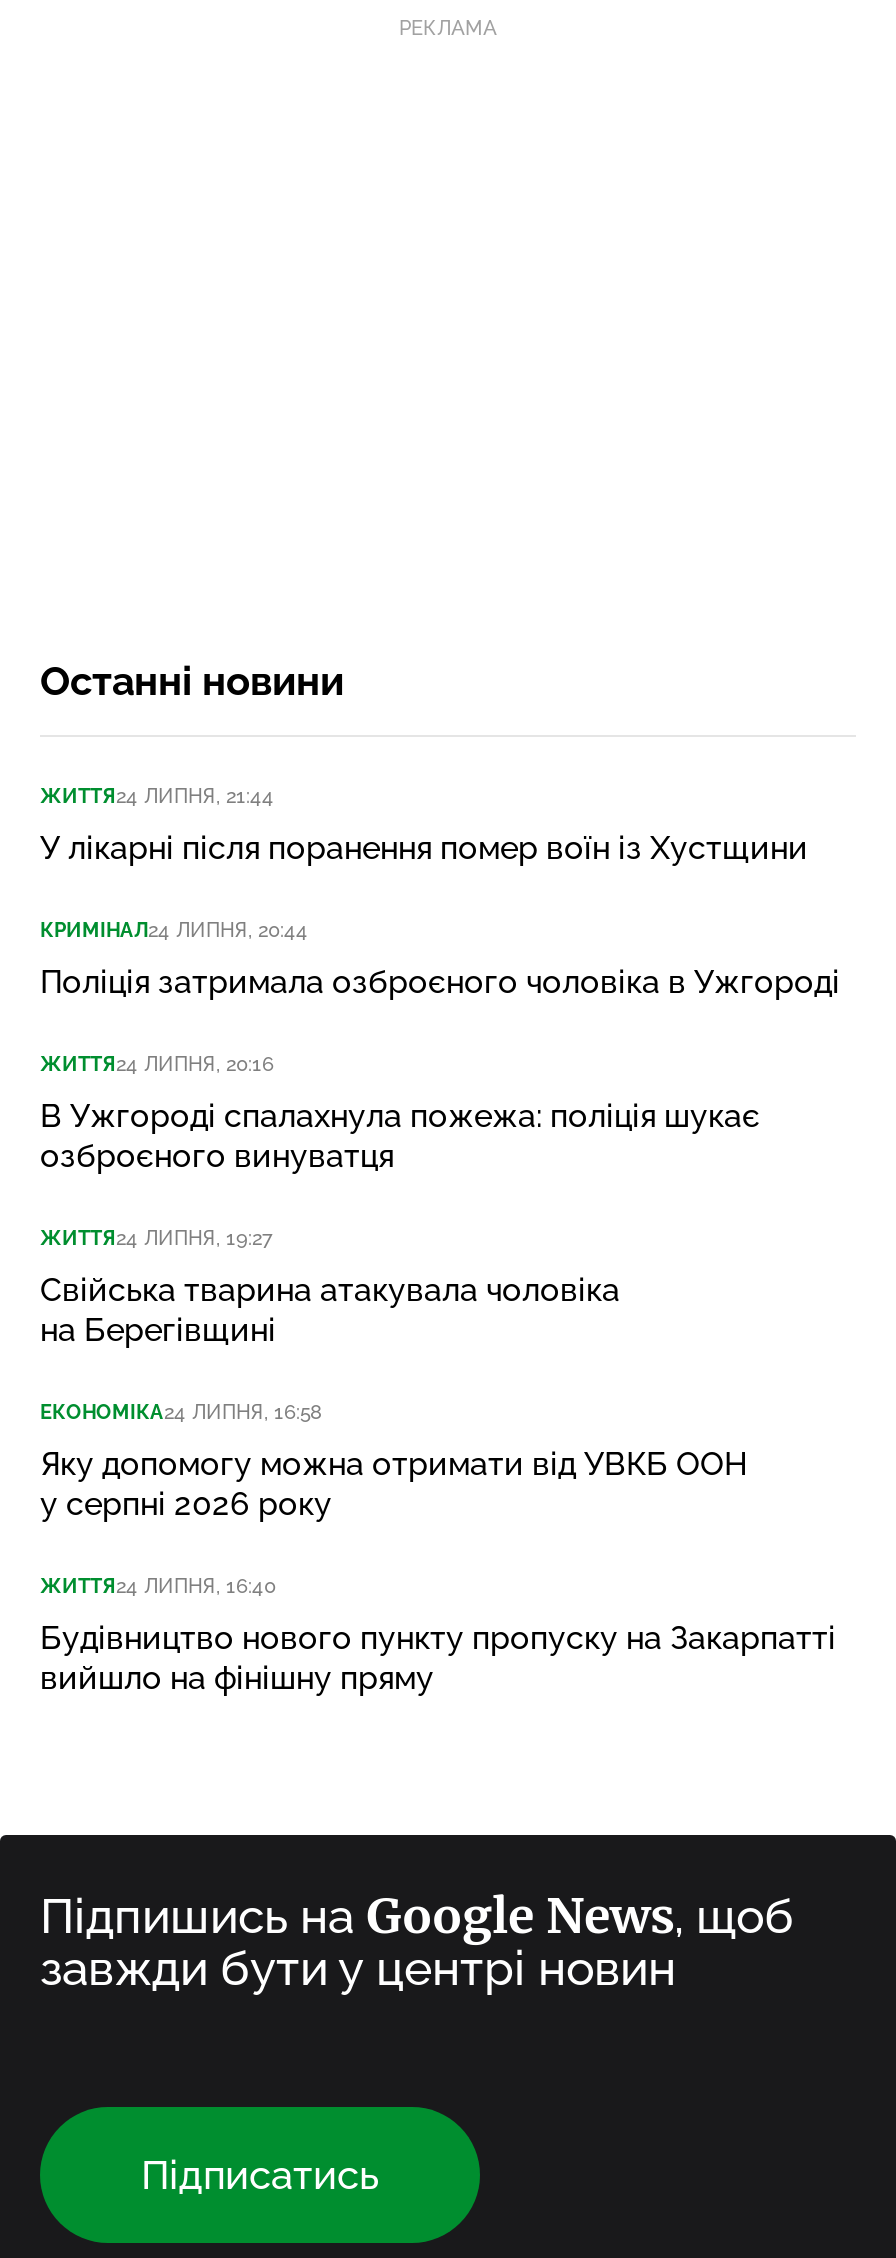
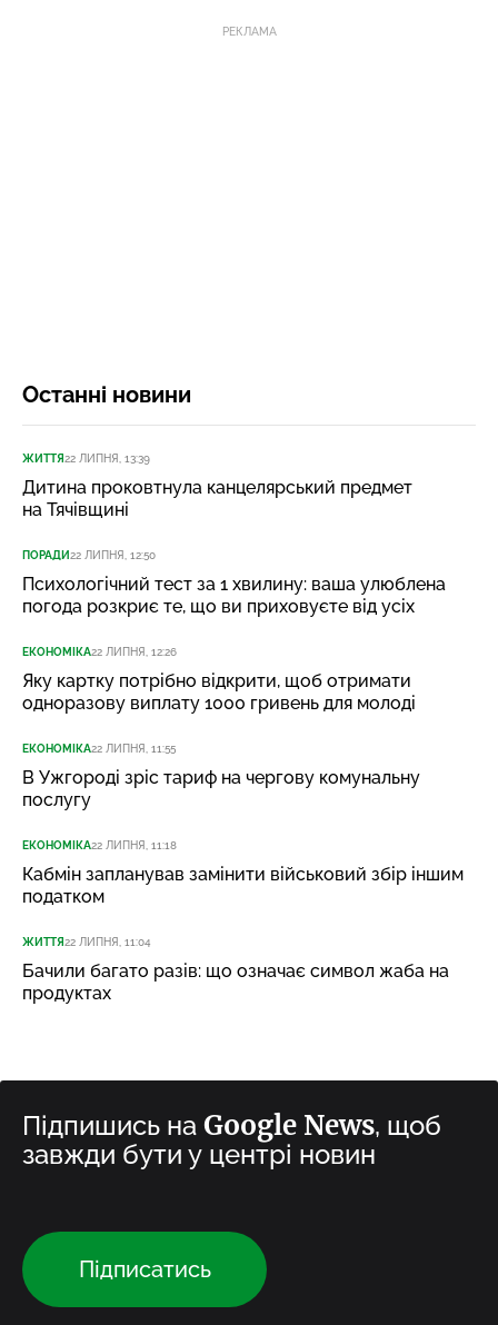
[40,786,274,808] ЖИТТЯ24 ЛИПНЯ, 21:44 -> [22,453,150,465] ЖИТТЯ22 ЛИПНЯ, 13:39
[40,830,808,868] У лікарні після поранення помер воїн із Хустщини -> [22,477,412,521] Дитина проковтнула канцелярський предмет | на Тячівщині
[40,919,308,941] КРИМІНАЛ24 ЛИПНЯ, 20:44 -> [22,549,156,562] ПОРАДИ22 ЛИПНЯ, 12:50
[40,963,840,1001] Поліція затримала озброєного чоловіка в Ужгороді -> [22,574,446,617] Психологічний тест за 1 хвилину: ваша улюблена | погода розкриє те, що ви приховуєте від усіх
[40,1053,274,1075] ЖИТТЯ24 ЛИПНЯ, 20:16 -> [22,646,177,658] ЕКОНОМІКА22 ЛИПНЯ, 12:26
[40,1097,760,1175] В Ужгороді спалахнула пожежа: поліція шукає | озброєного винуватця -> [22,670,416,714] Яку картку потрібно відкрити, щоб отримати | одноразову виплату 1000 гривень для молоді
[40,1227,272,1249] ЖИТТЯ24 ЛИПНЯ, 19:27 -> [22,742,176,755] ЕКОНОМІКА22 ЛИПНЯ, 11:55
[40,1271,620,1349] Свійська тварина атакувала чоловіка | на Берегівщині -> [22,767,420,810] В Ужгороді зріс тариф на чергову комунальну | послугу
[40,1400,322,1422] ЕКОНОМІКА24 ЛИПНЯ, 16:58 -> [22,839,177,851] ЕКОНОМІКА22 ЛИПНЯ, 11:18
[40,1444,748,1522] Яку допомогу можна отримати від УВКБ ООН | у серпні 2026 року -> [22,863,464,907] Кабмін запланував замінити військовий збір іншим | податком
[40,1574,276,1596] ЖИТТЯ24 ЛИПНЯ, 16:40 -> [22,936,151,948] ЖИТТЯ22 ЛИПНЯ, 11:04
[40,1618,836,1696] Будівництво нового пункту пропуску на Закарпатті | вийшло на фінішну пряму -> [22,960,449,1003] Бачили багато разів: що означає символ жаба на | продуктах

